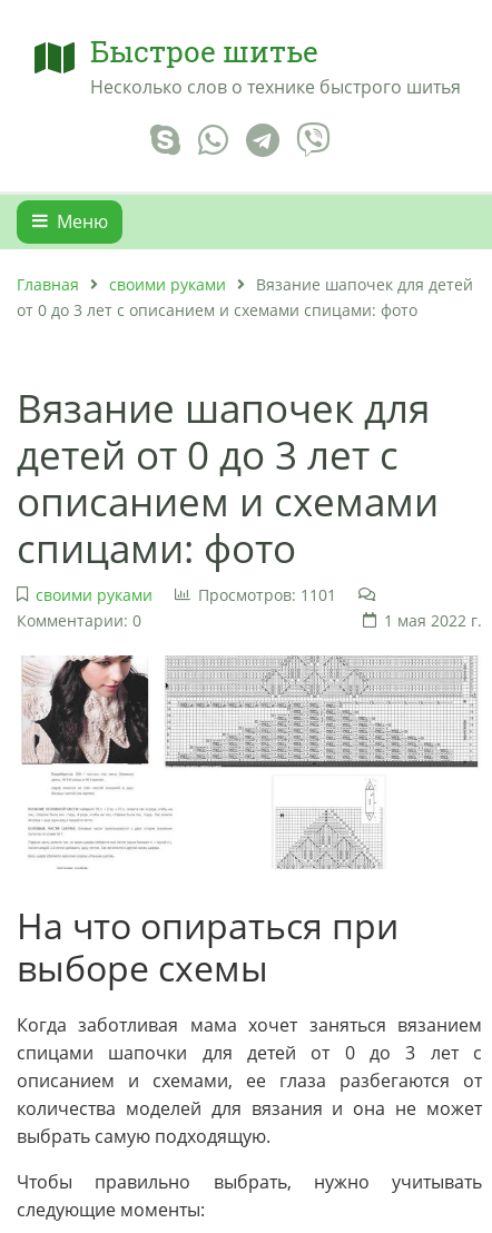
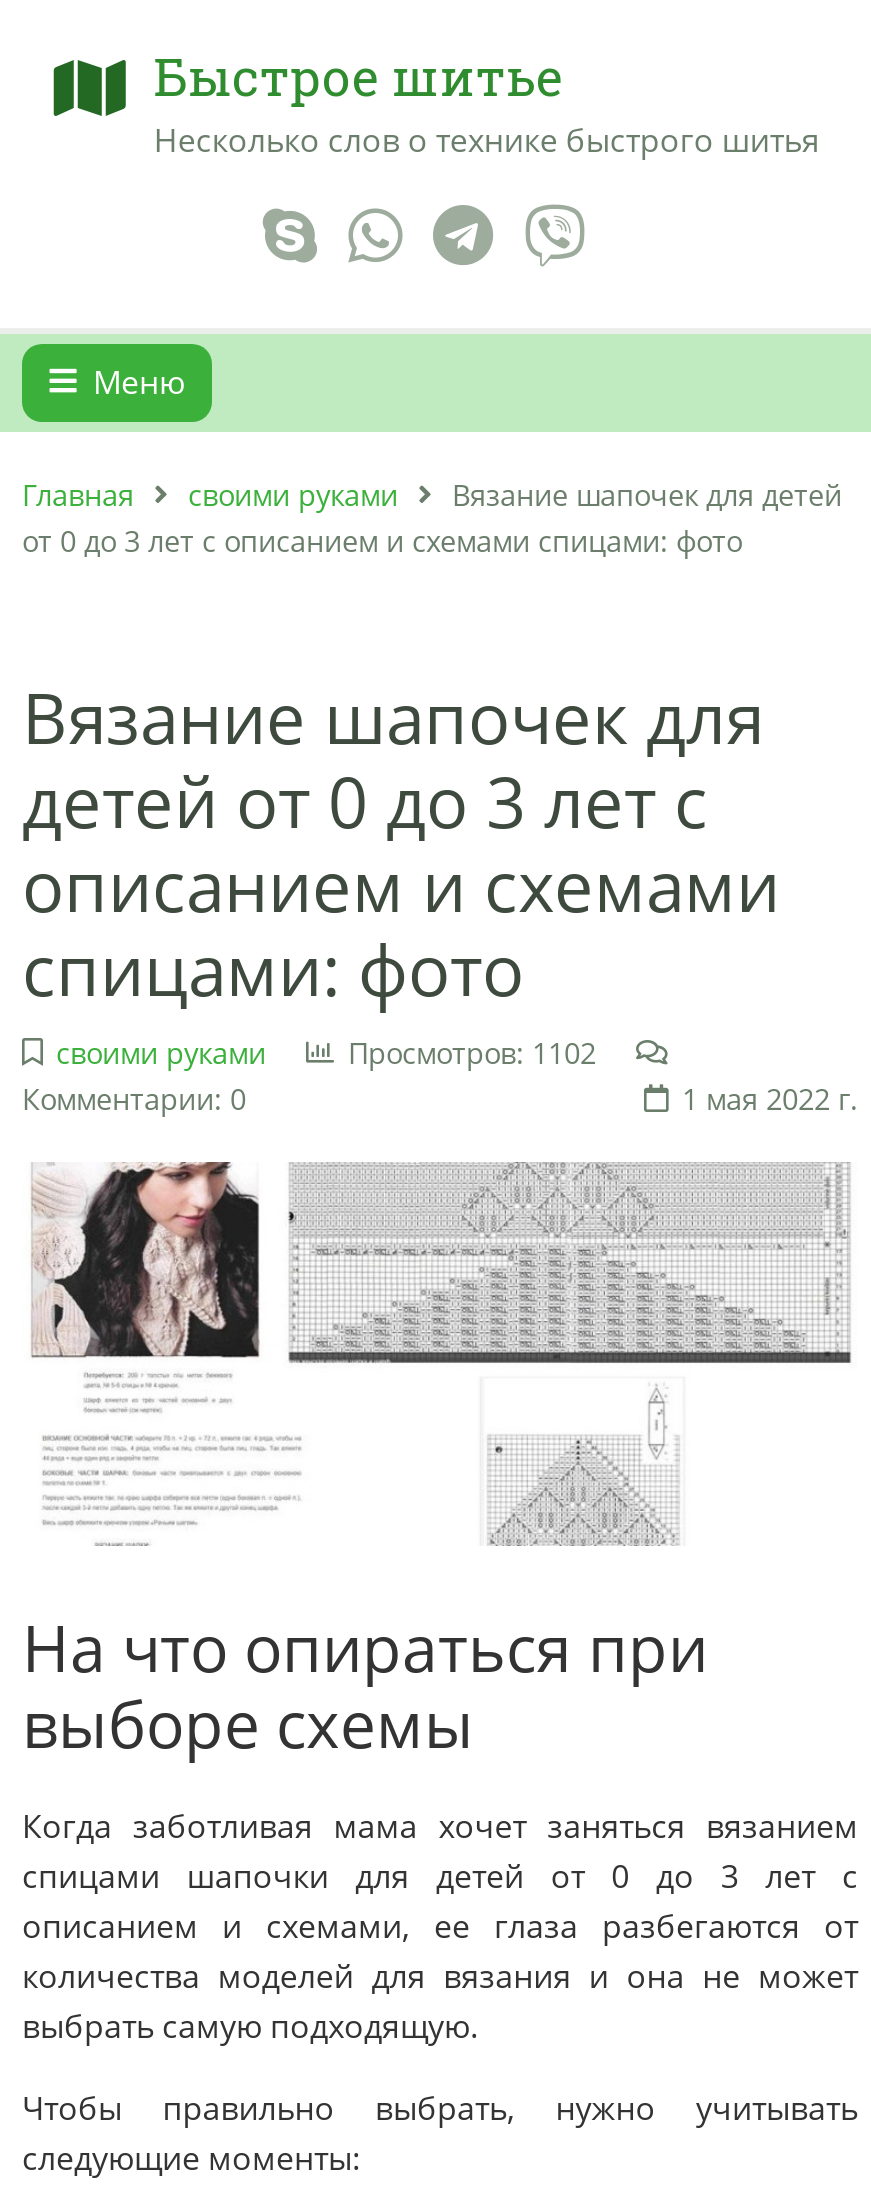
[198,584,336,605] Просмотров: 1101 -> [348,1034,596,1072] Просмотров: 1102

